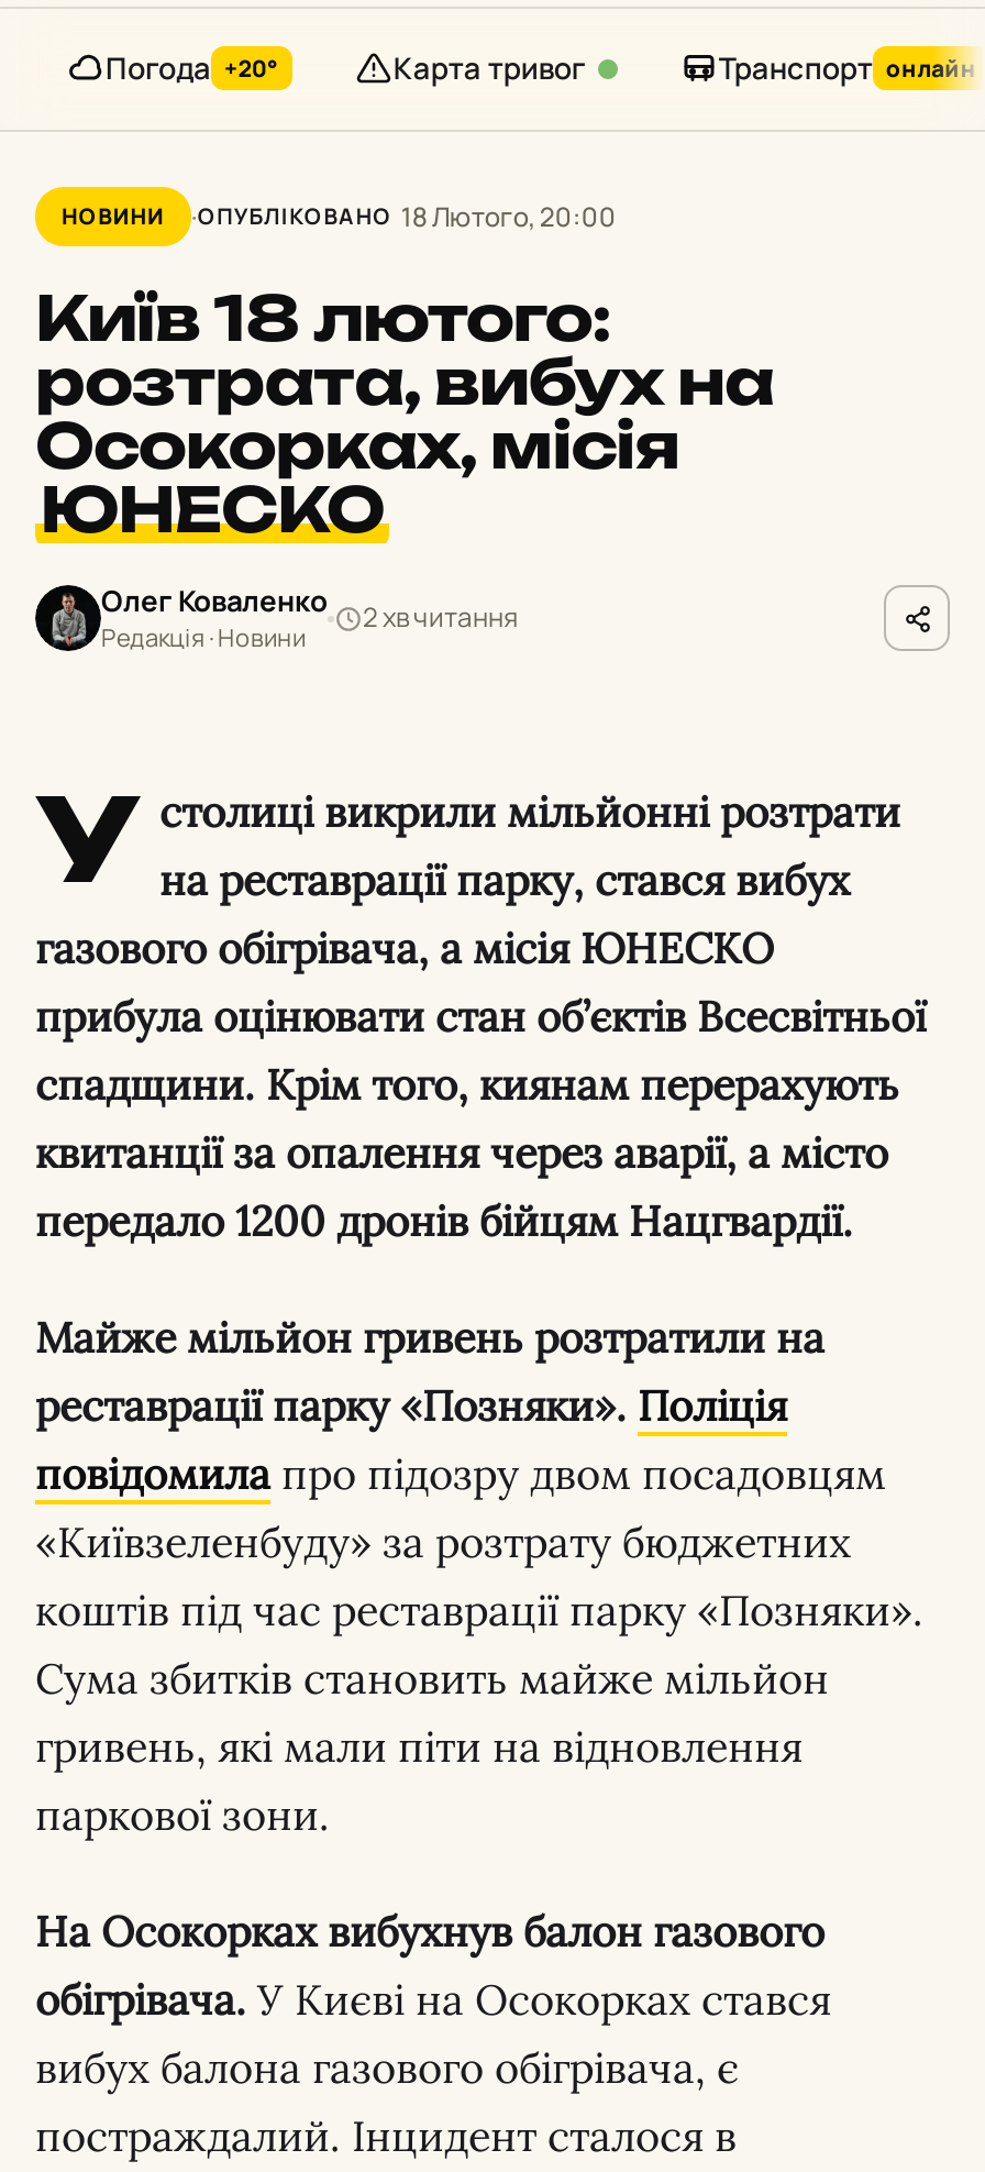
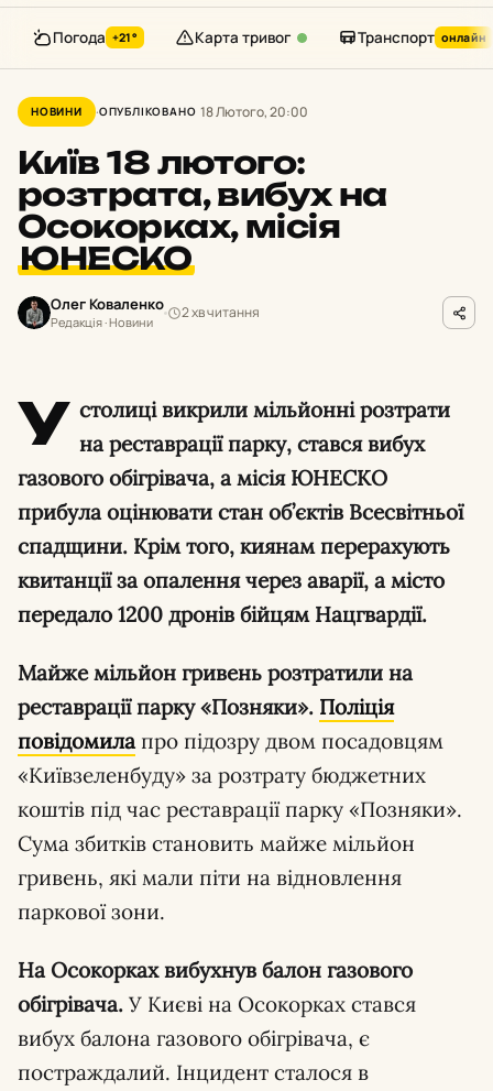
[106,48,279,88] Погода +20° -> [53,28,137,47] Погода +21°

